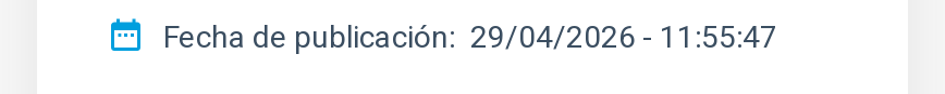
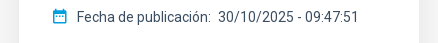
[163,20,777,54] Fecha de publicación 29/04/2026 - 11:55:47 -> [77,9,359,25] Fecha de publicación 30/10/2025 - 09:47:51

